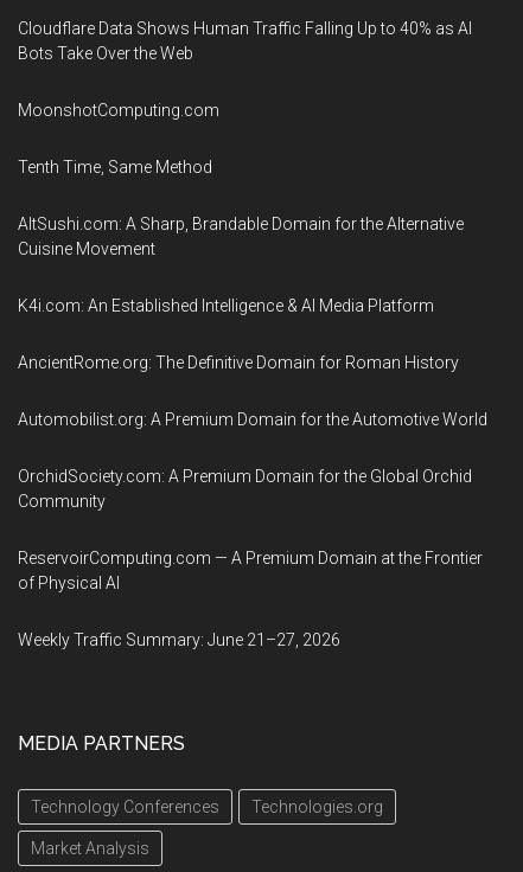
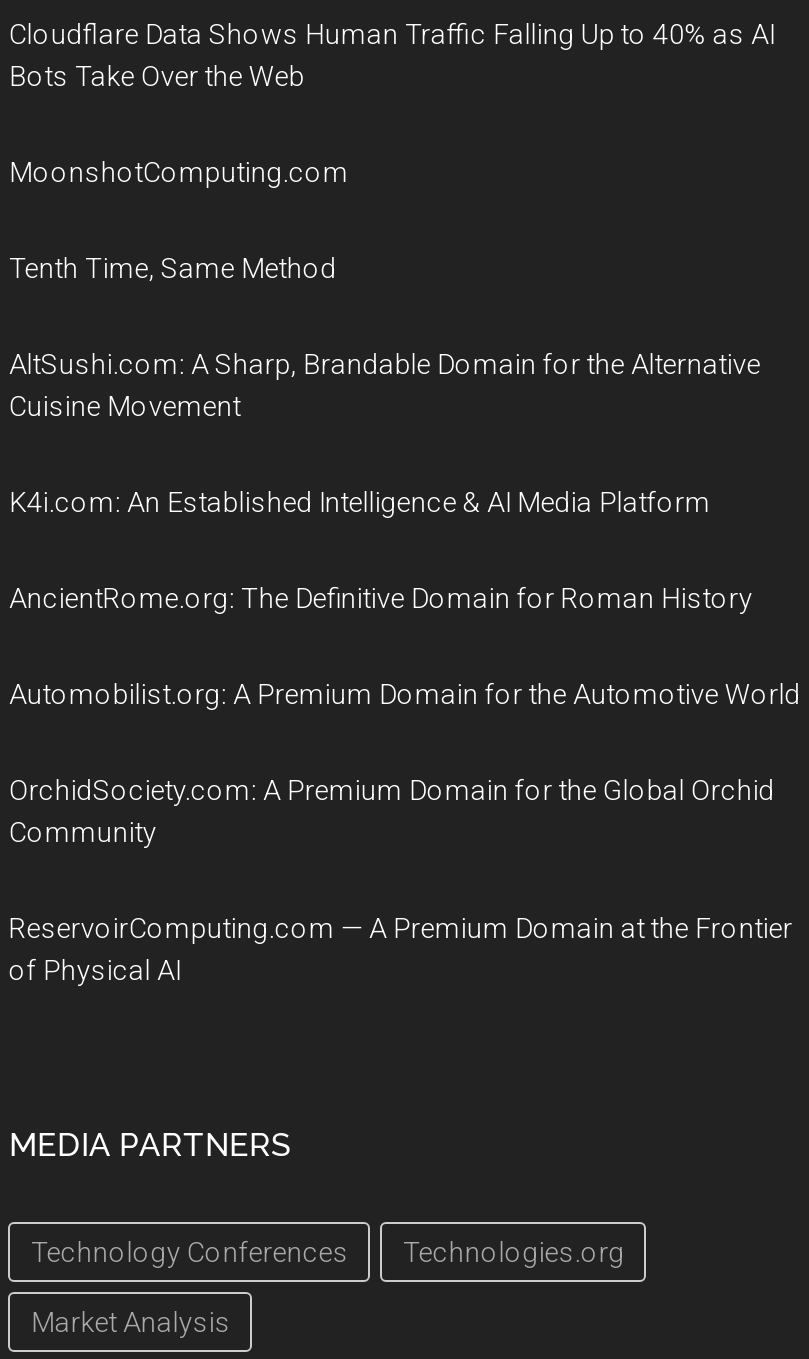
[18,630,341,649] Weekly Traffic Summary: June 21–27, 2026 -> none

